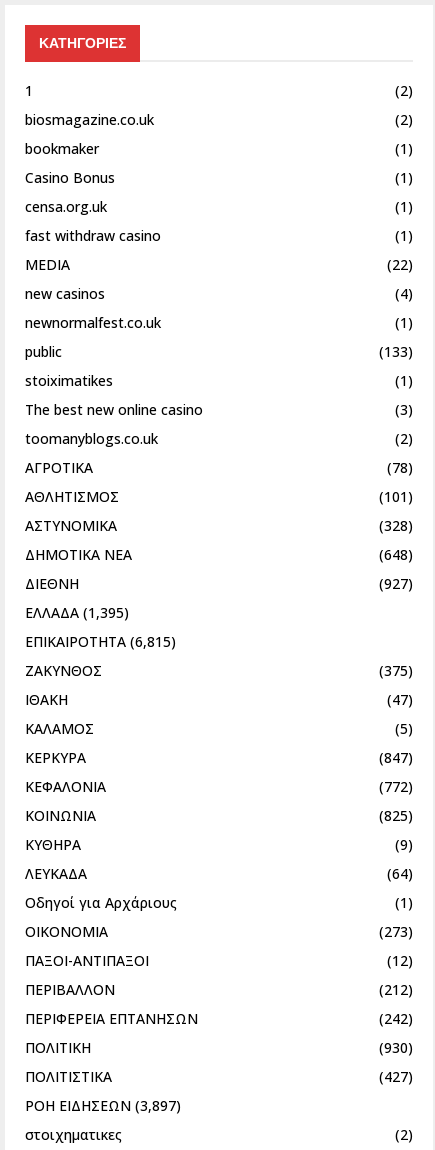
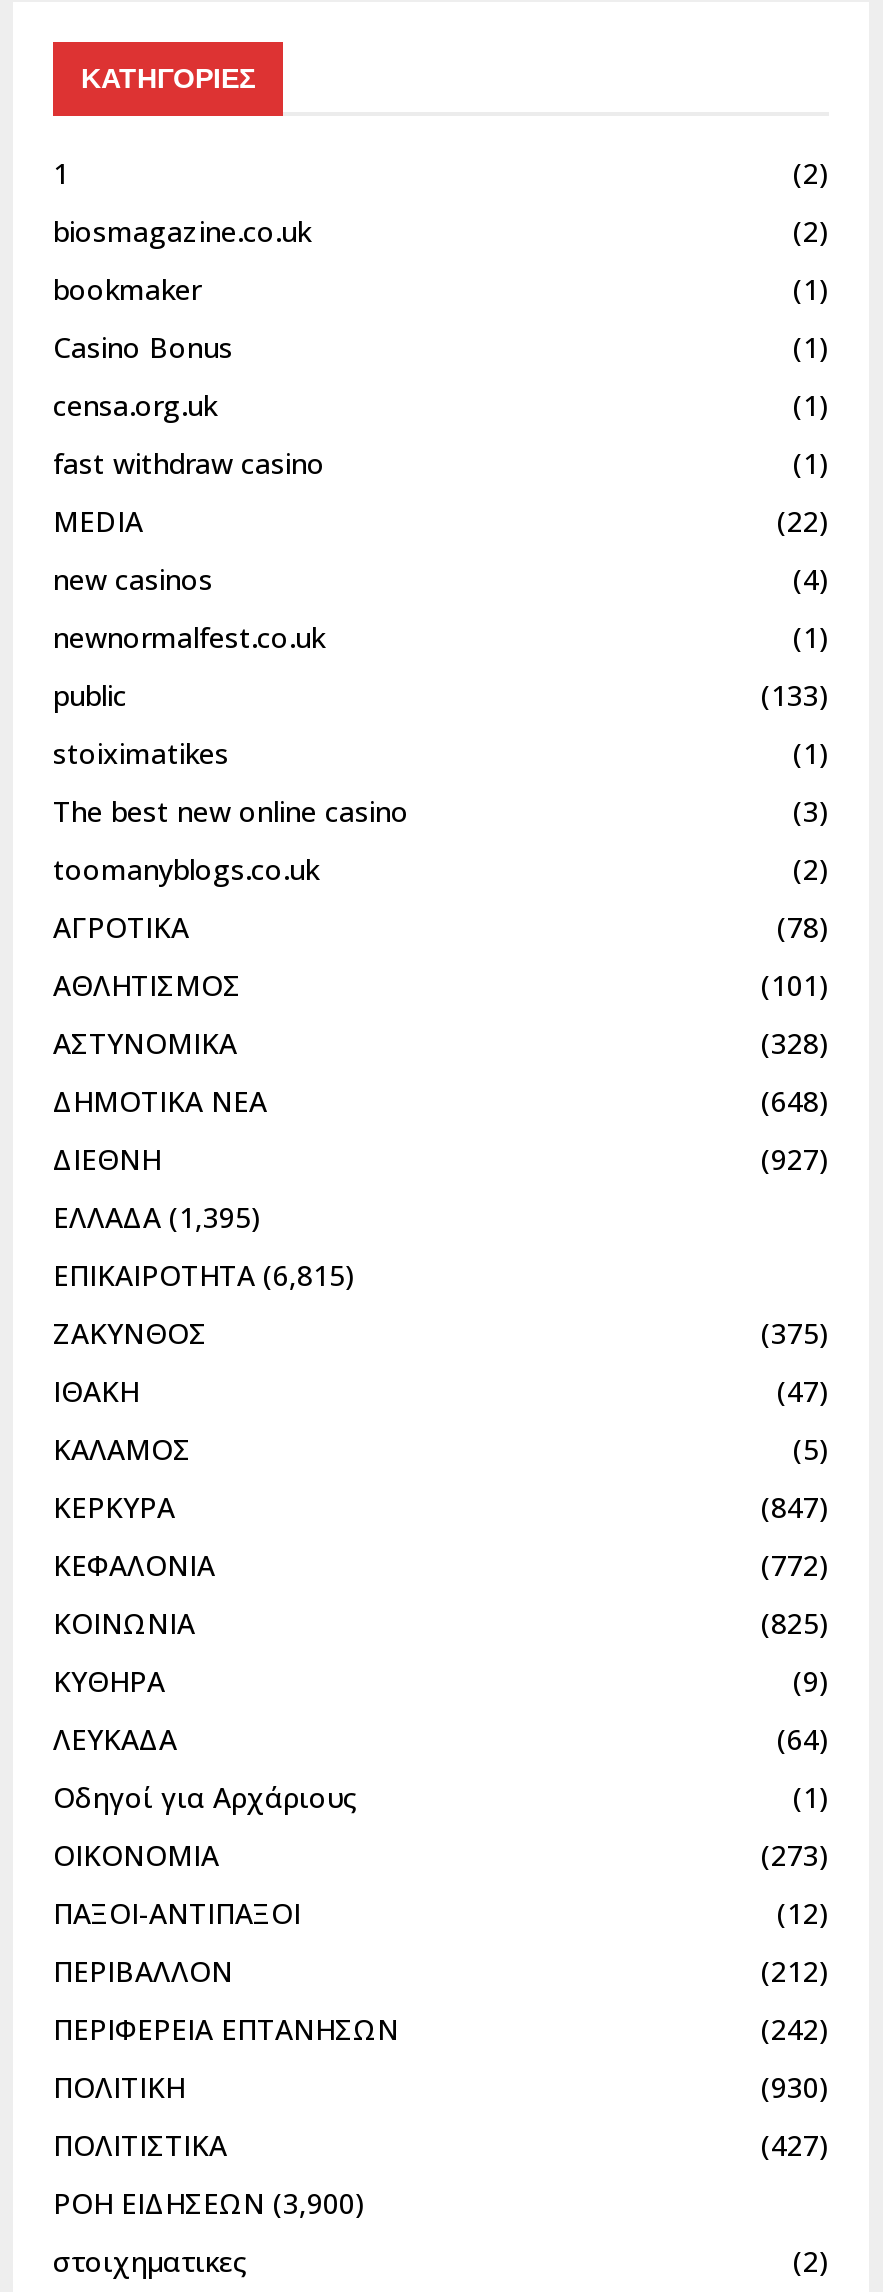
[25,1095,181,1114] ΡΟΗ ΕΙΔΗΣΕΩΝ (3,897) -> [53,2183,365,2221] ΡΟΗ ΕΙΔΗΣΕΩΝ (3,900)

